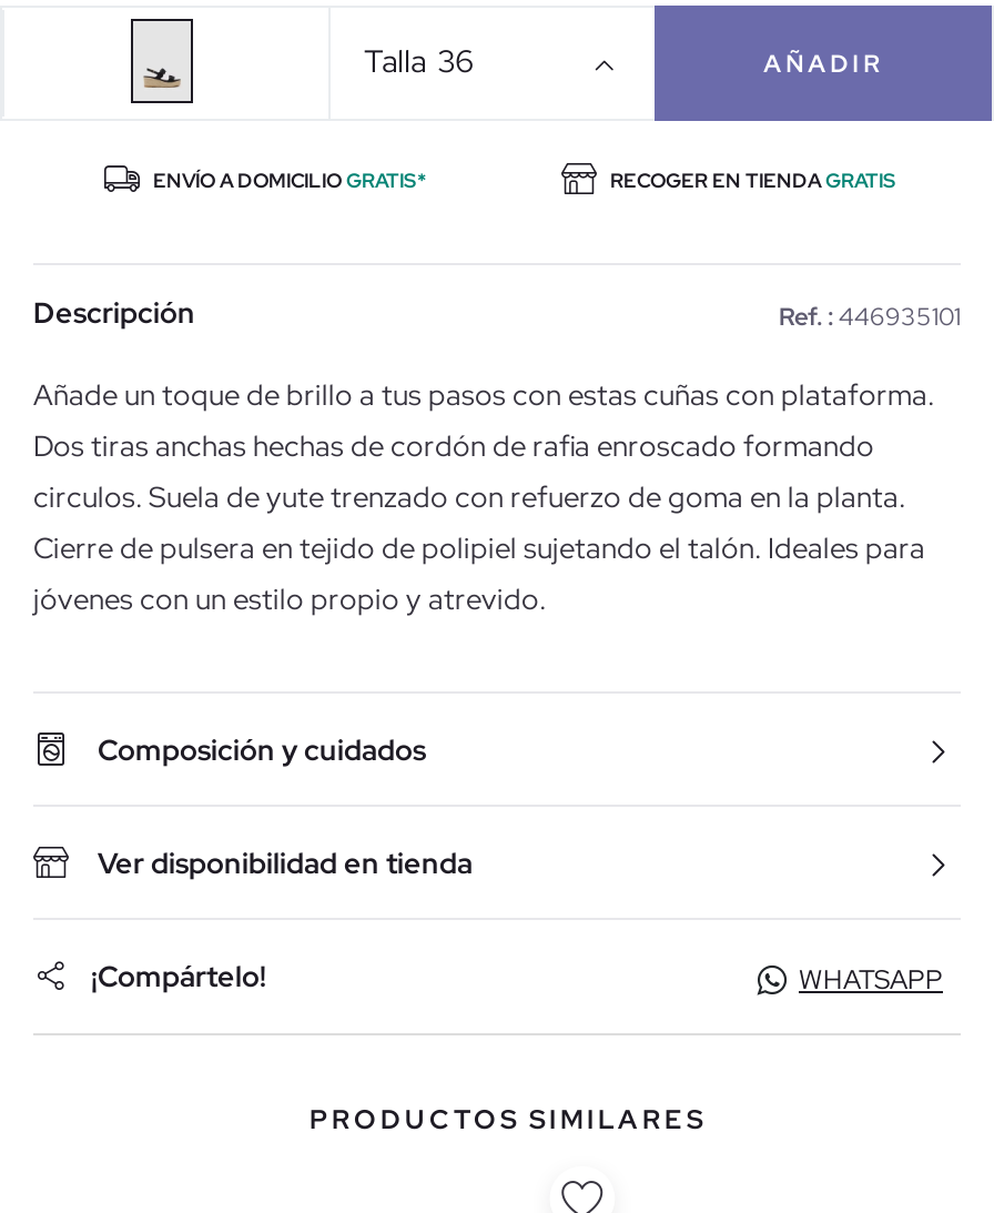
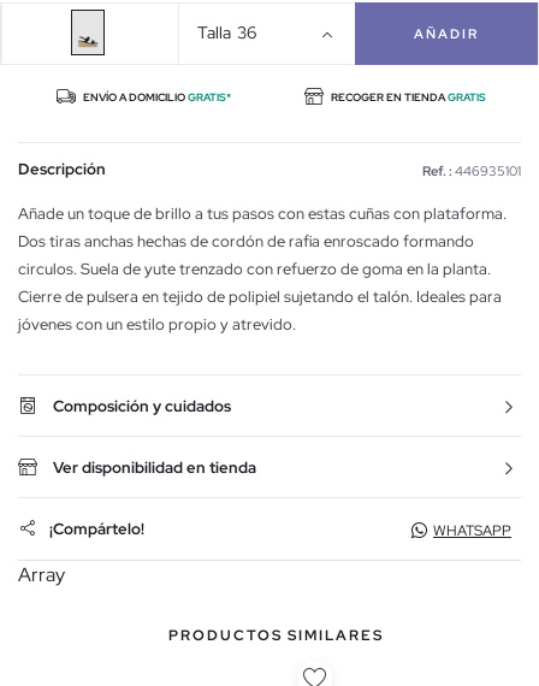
none -> [18,562,65,587] Array

